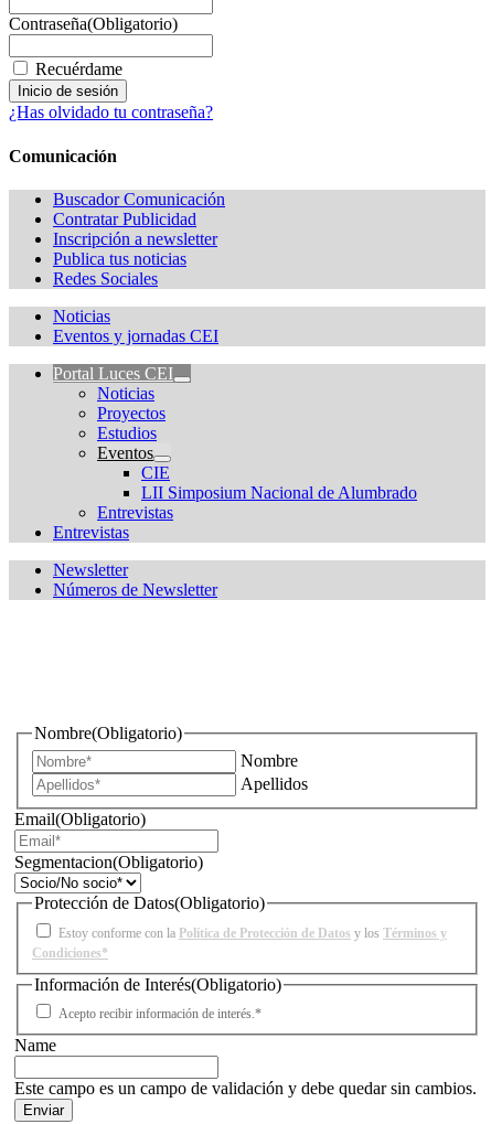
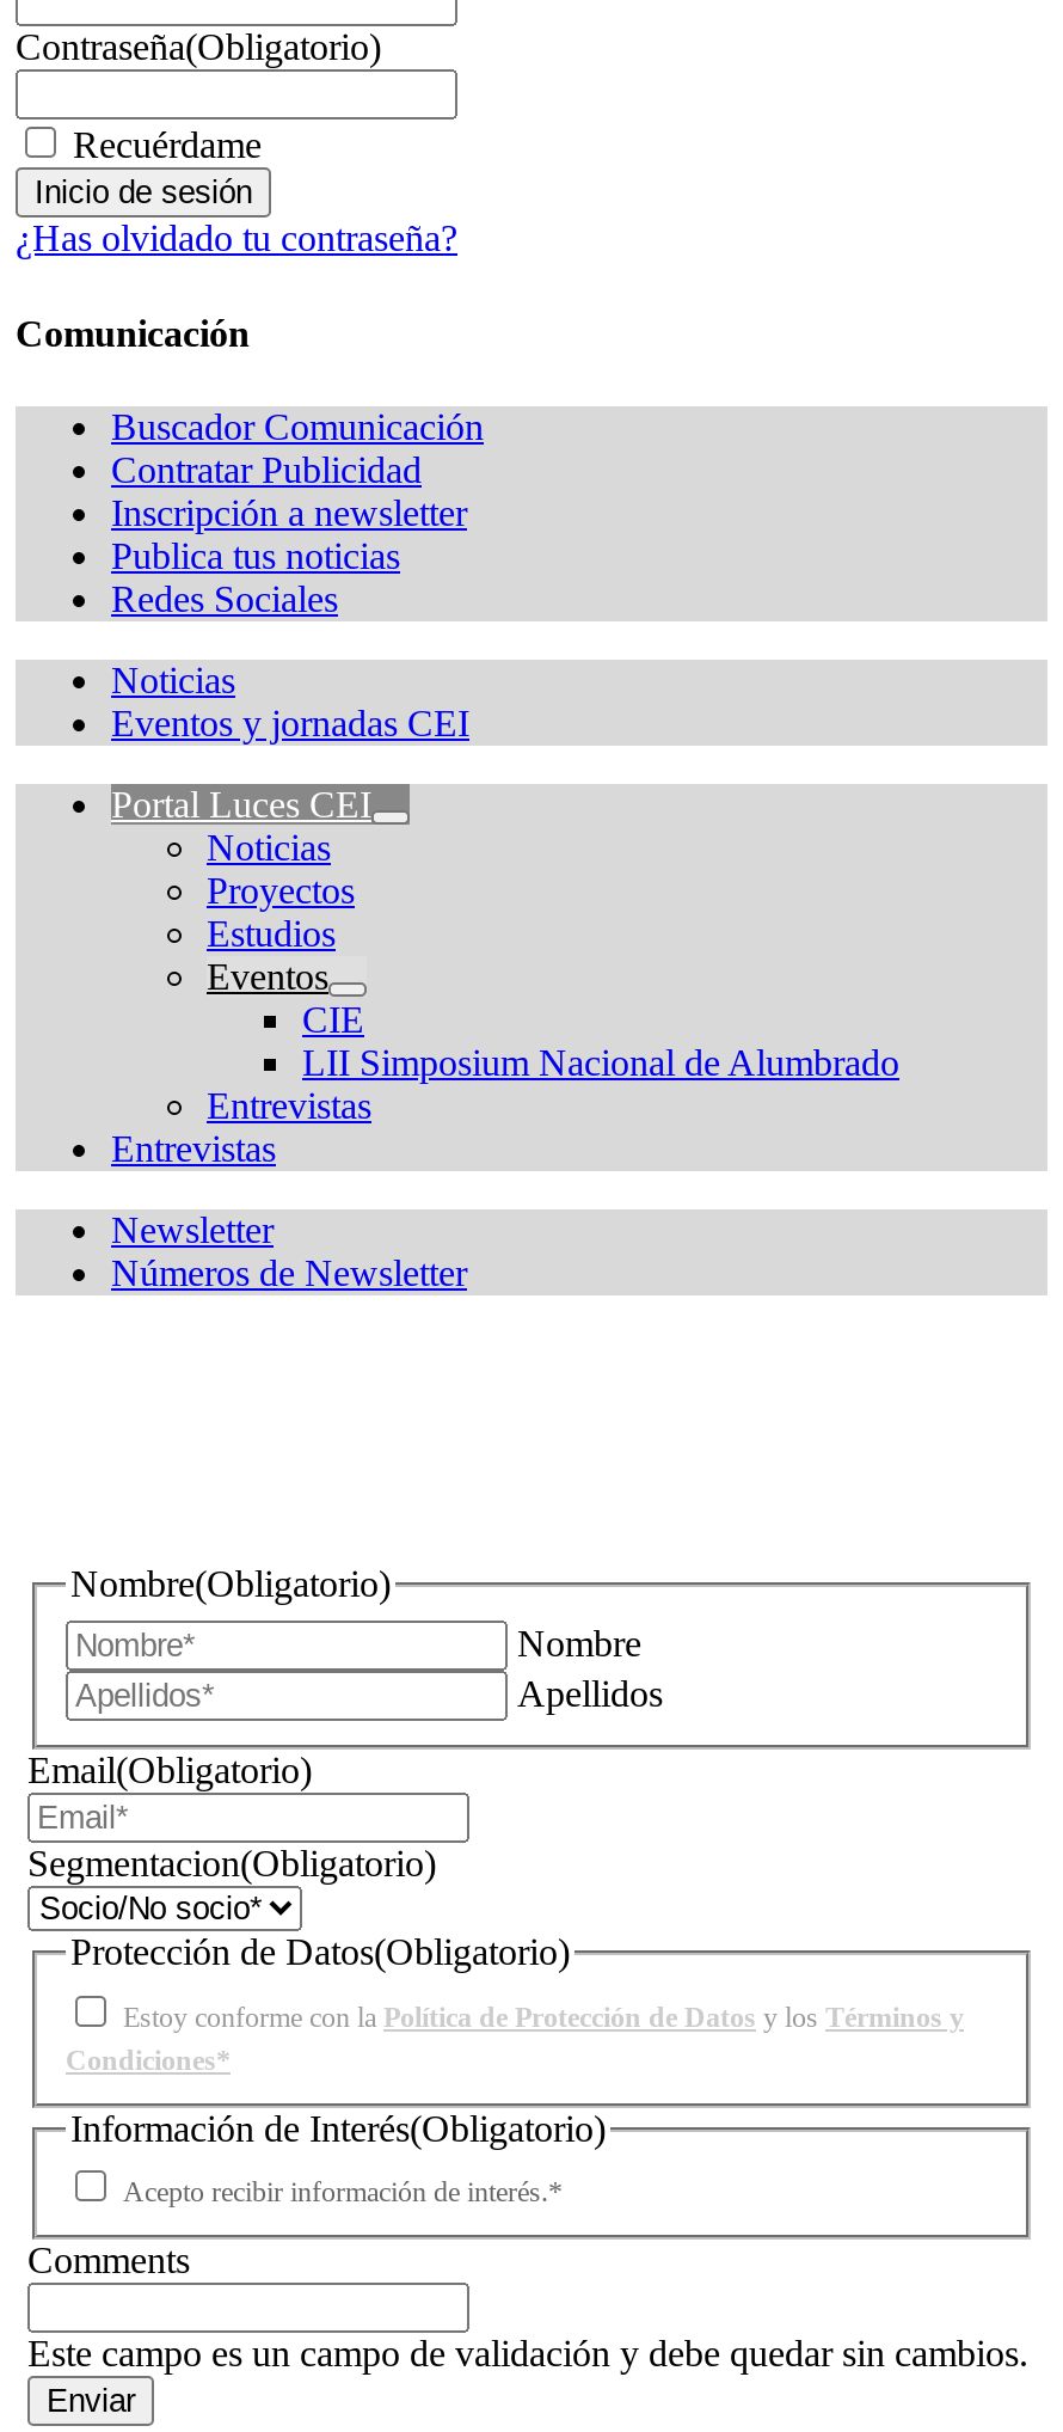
[14,1036,56,1055] Name -> [27,2240,190,2281] Comments

